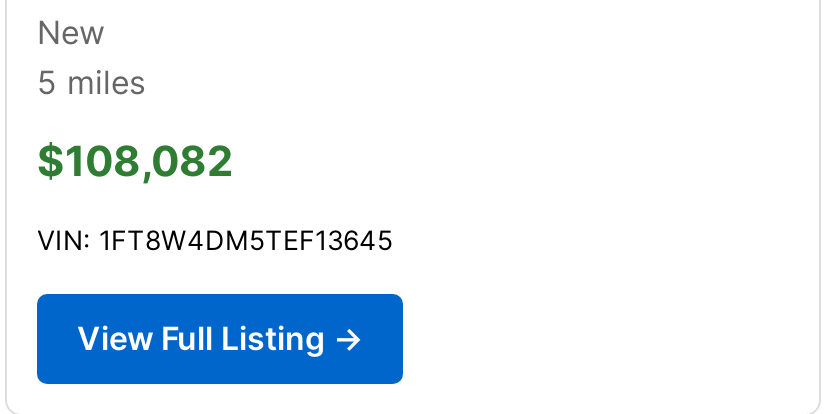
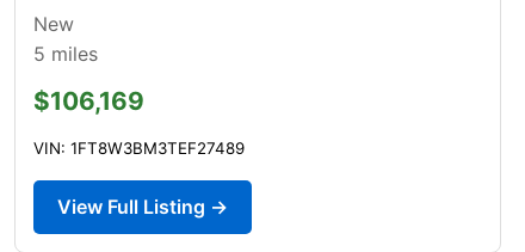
[37,136,233,186] $108,082 -> [33,86,144,116] $106,169
[37,224,393,256] VIN: 1FT8W4DM5TEF13645 -> [33,138,245,158] VIN: 1FT8W3BM3TEF27489

